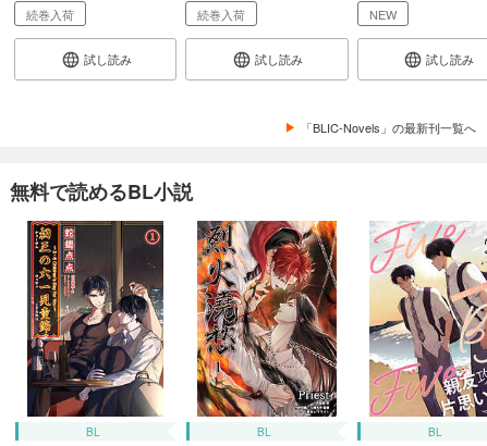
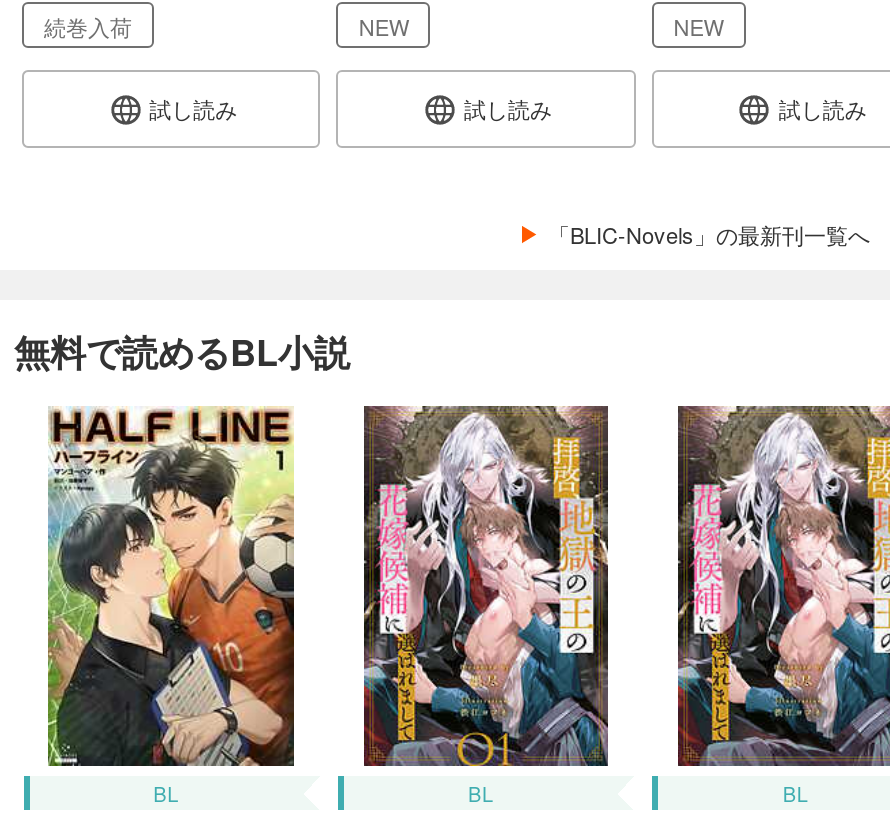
[198,6,245,23] 続巻入荷 -> [359,10,409,42] NEW
[26,220,165,418] [image] -> [46,406,296,768] [image]
[196,220,338,418] [image] -> [358,404,614,768] [image]
[368,221,484,418] [image] -> [674,404,884,768] [image]

